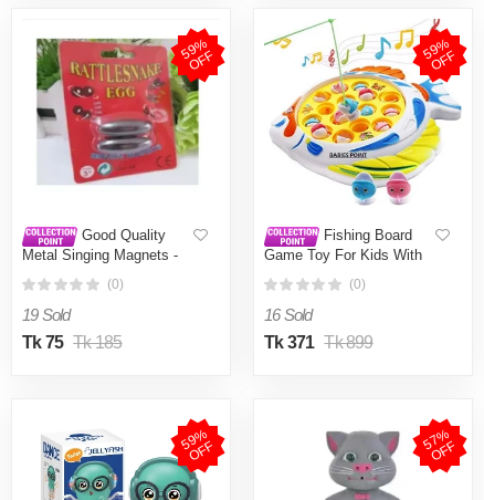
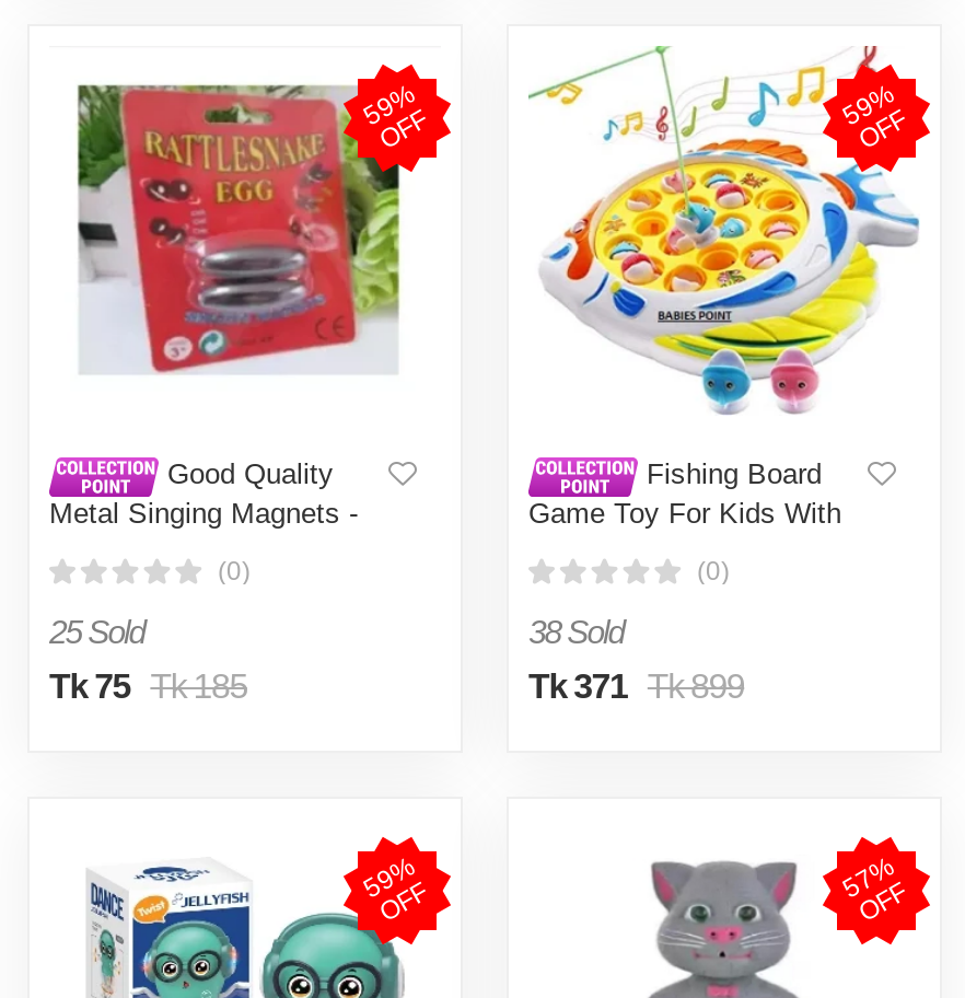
[22,305,70,324] 19 Sold -> [49,612,144,649] 25 Sold
[264,305,312,324] 16 Sold -> [528,612,623,649] 38 Sold

